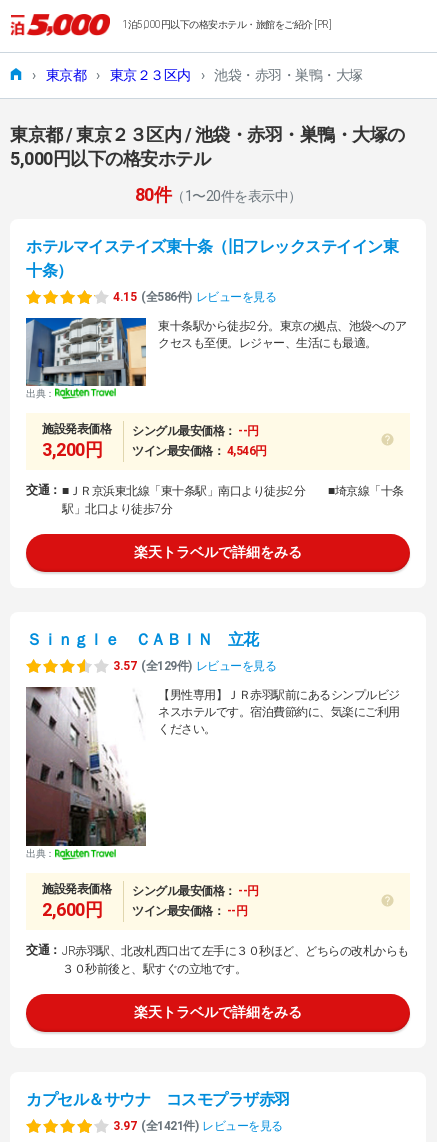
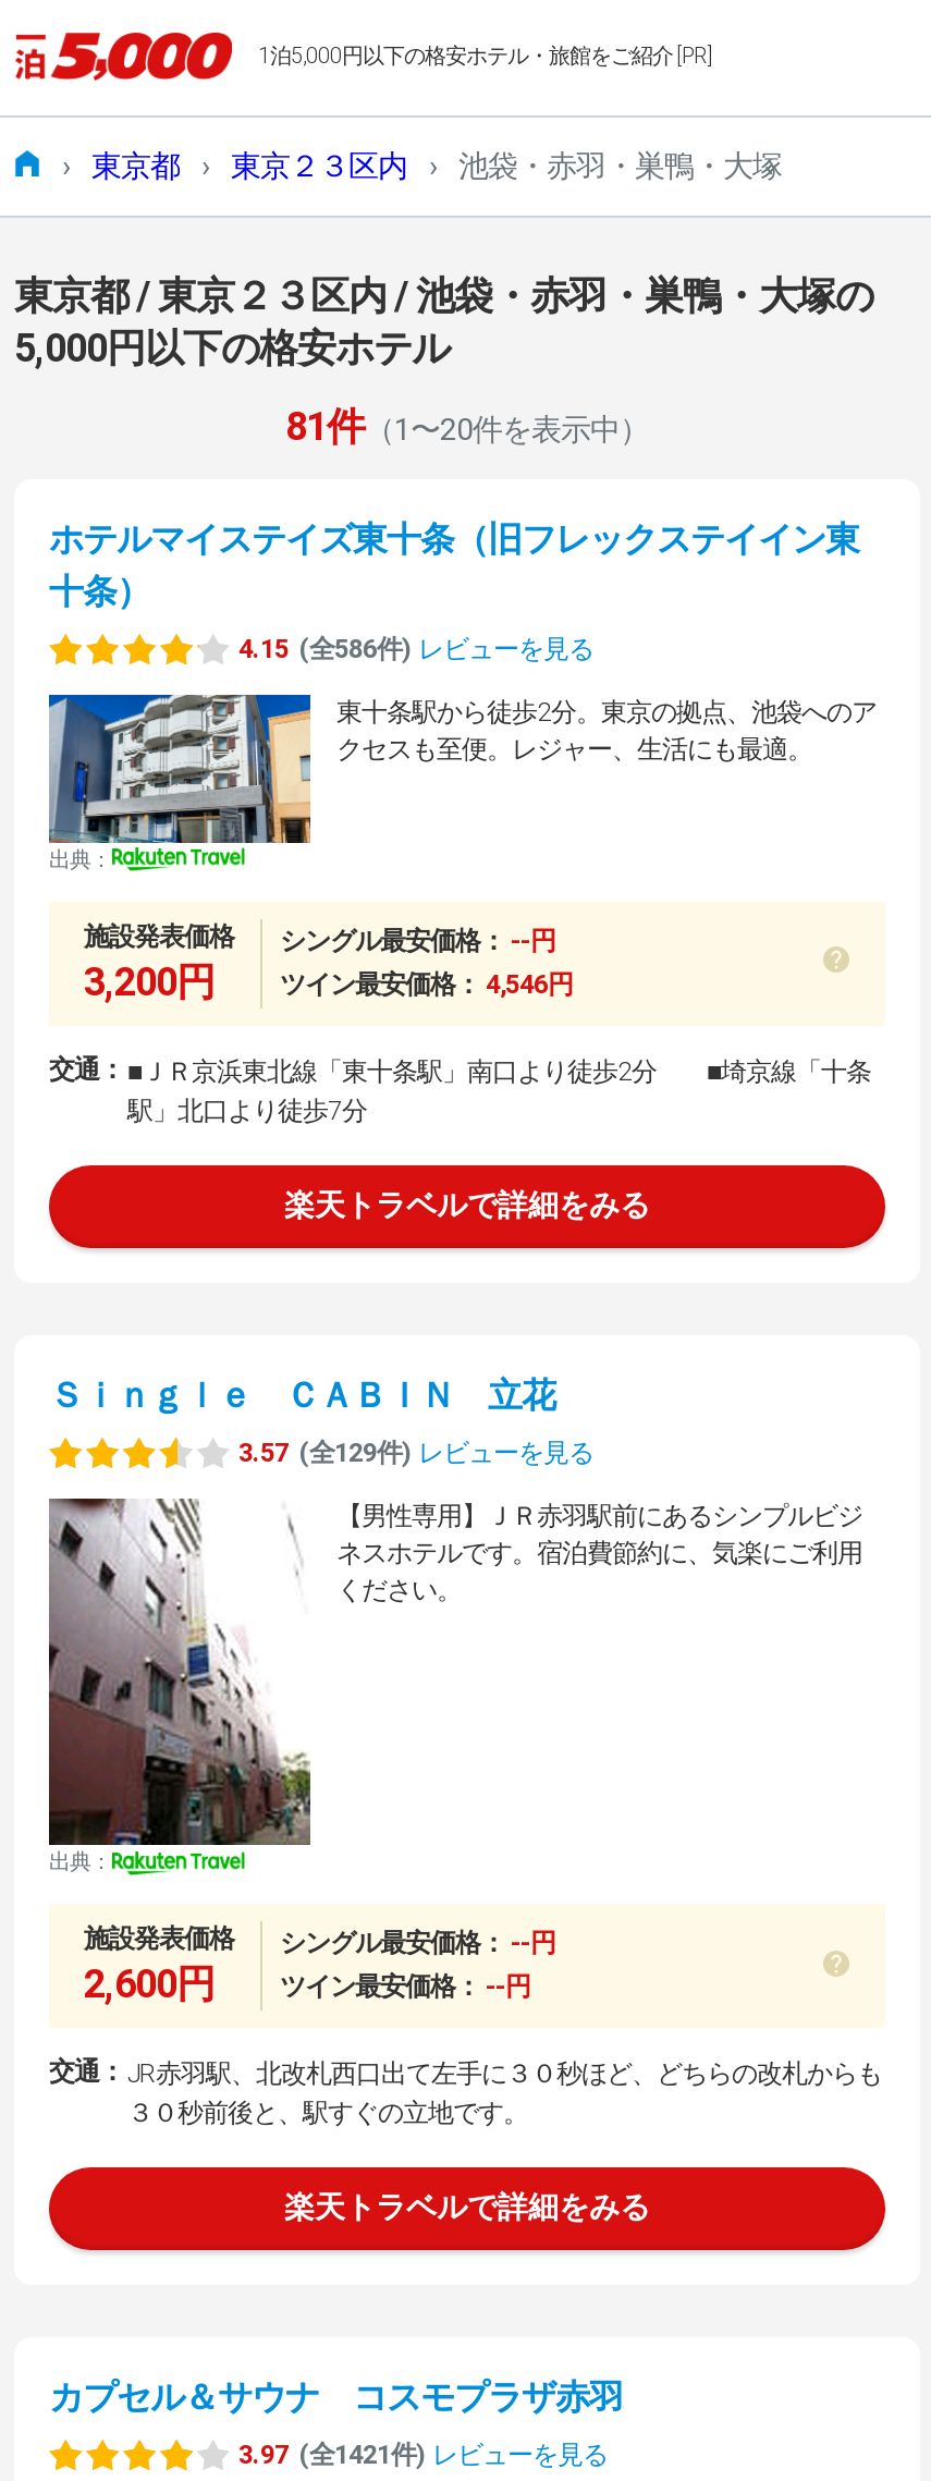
[134,184,301,205] 80件（1〜20件を表示中） -> [285,403,649,449] 81件（1〜20件を表示中）

